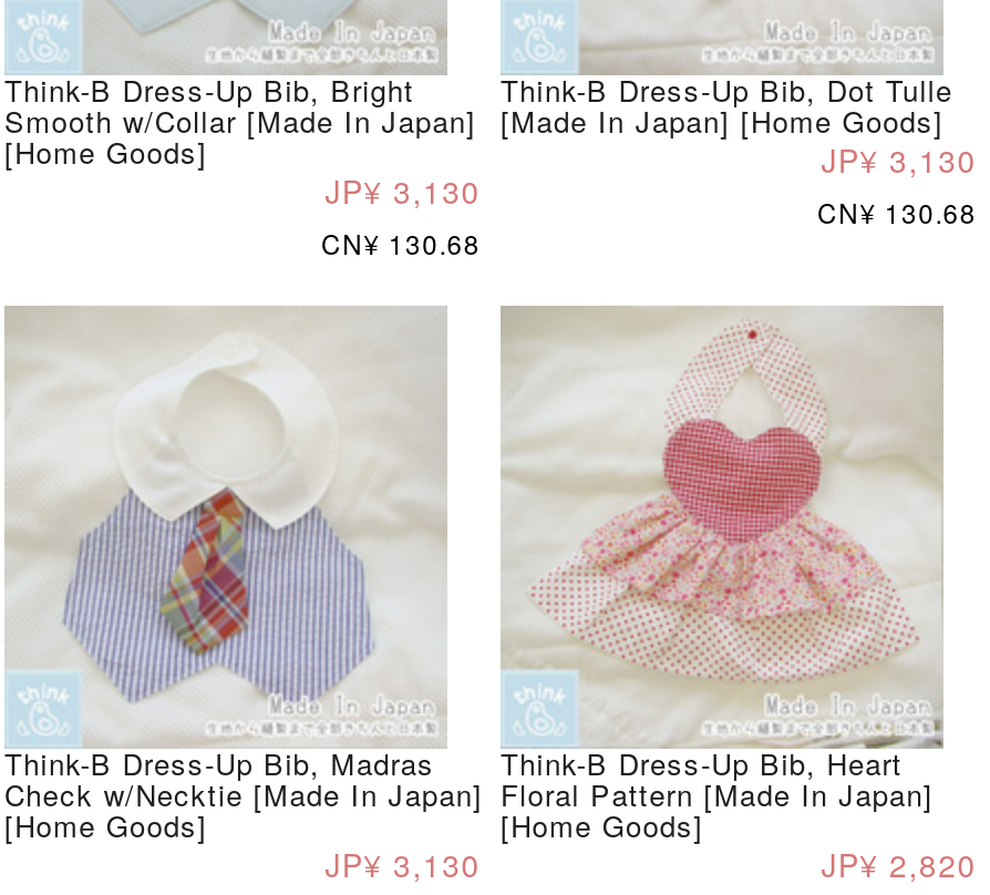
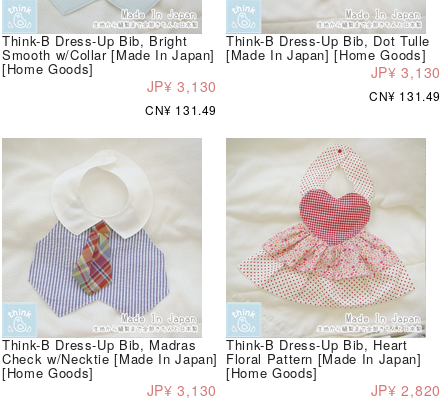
[817,193,977,231] CN¥ 130.68 -> [369,87,441,104] CN¥ 131.49
[321,224,481,262] CN¥ 130.68 -> [145,101,217,118] CN¥ 131.49

